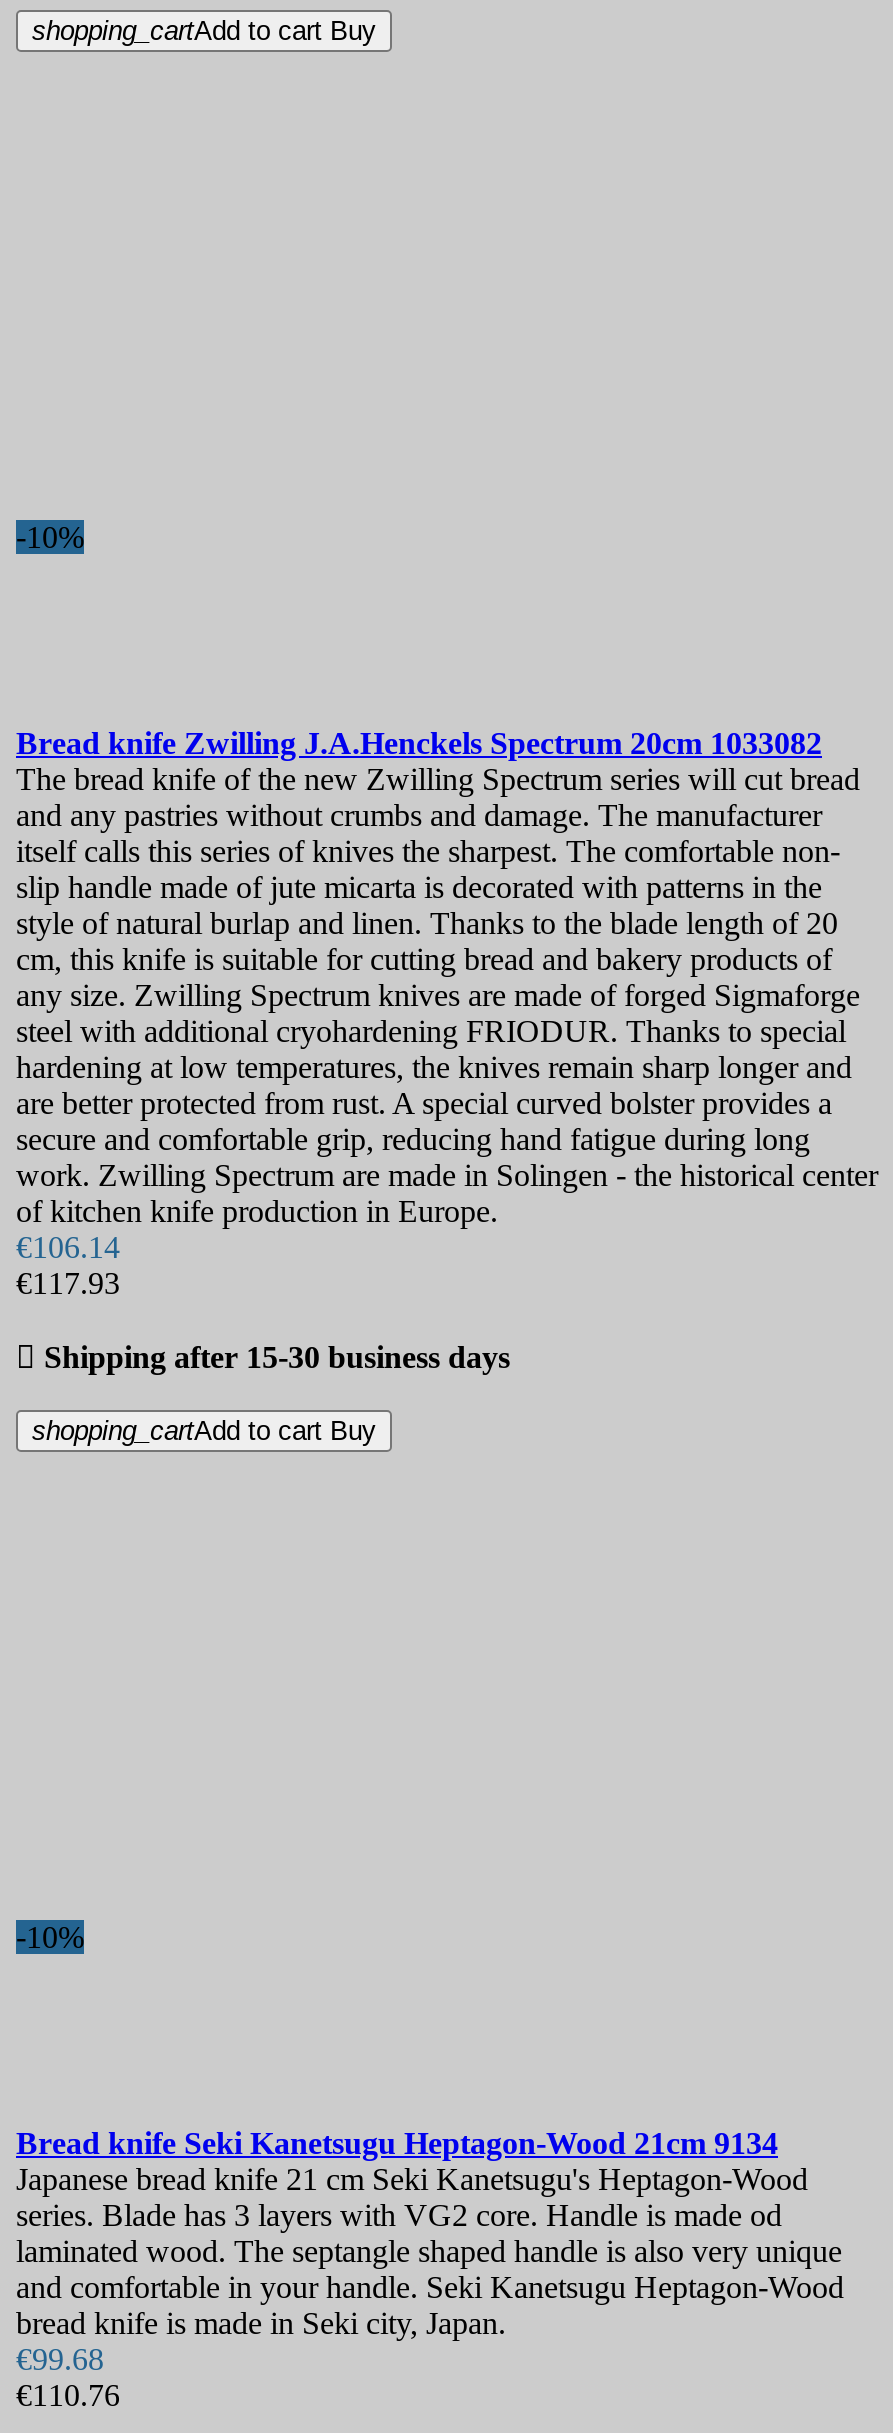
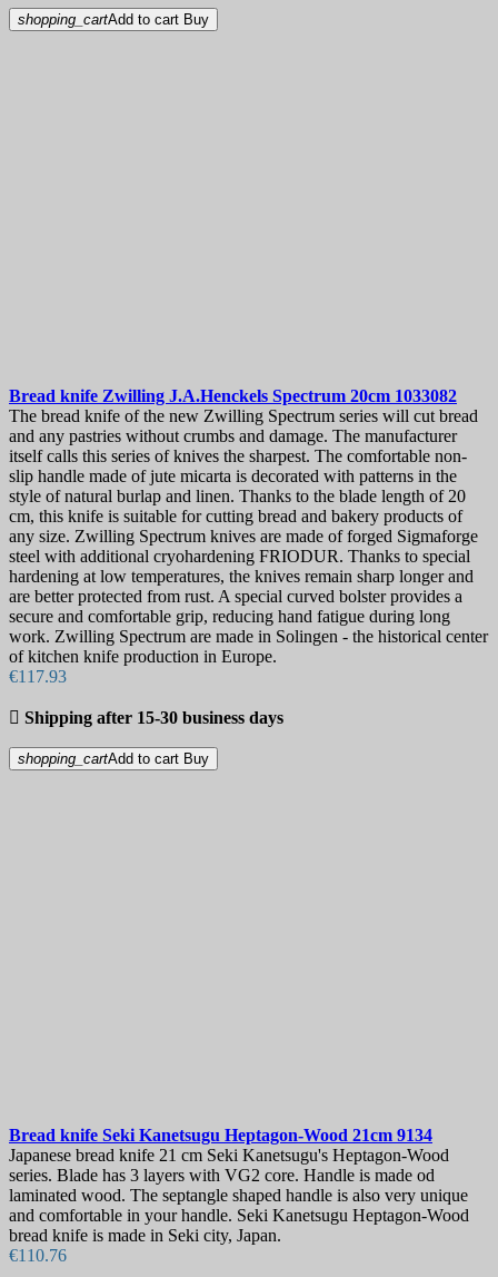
[16,520,84,554] -10% -> none
[16,1230,120,1264] €106.14 -> none
[16,1920,84,1954] -10% -> none
[16,2342,104,2376] €99.68 -> none

